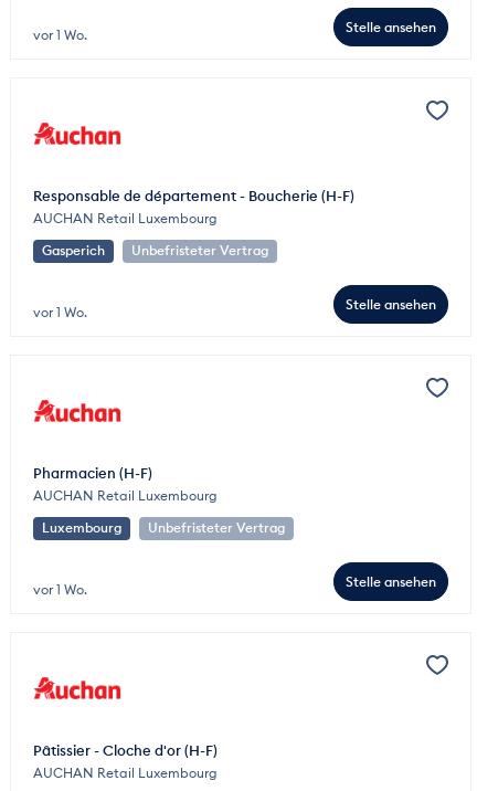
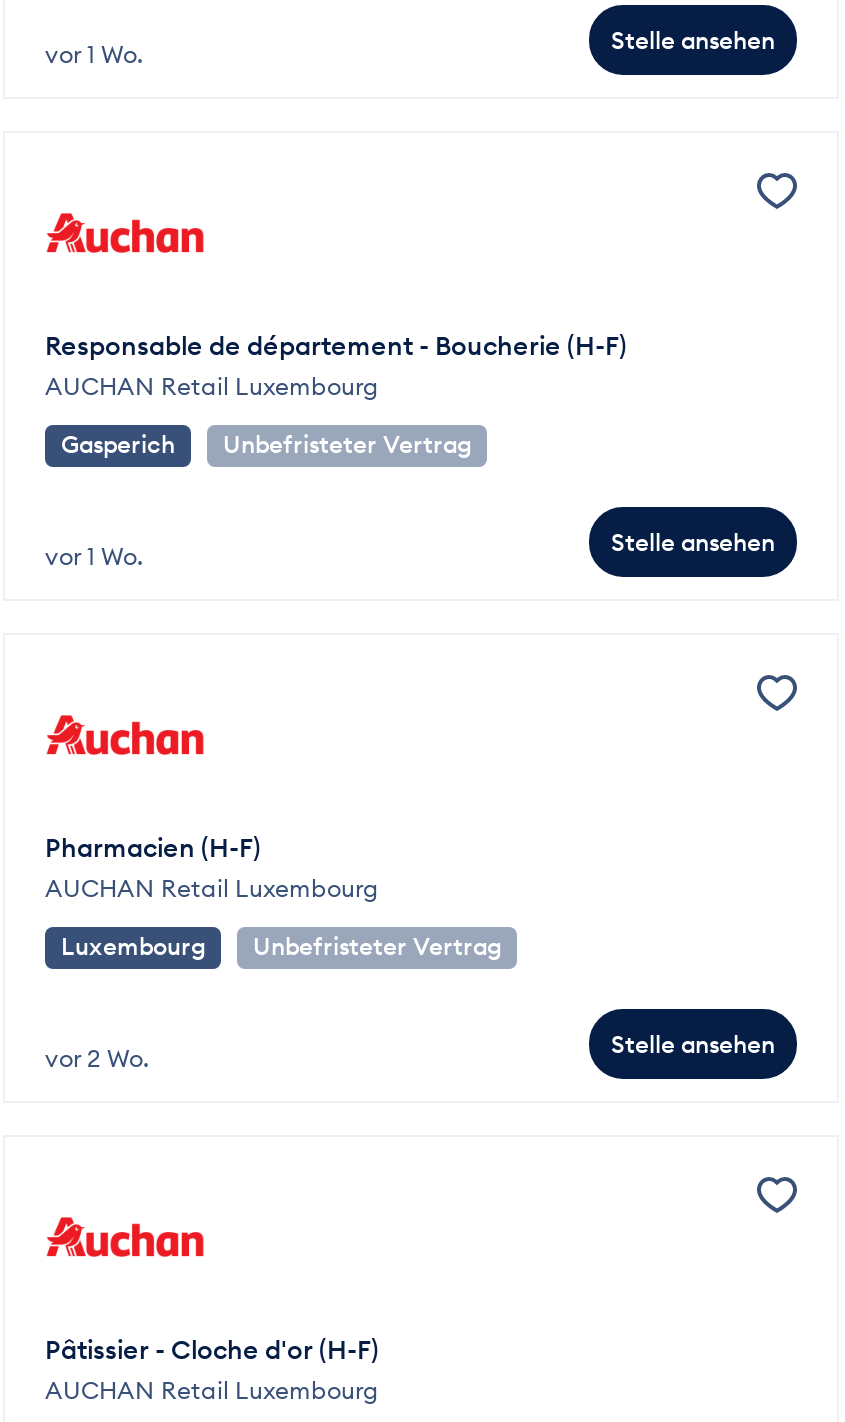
[33,581,87,598] vor 1 Wo. -> [45,1043,149,1073] vor 2 Wo.

